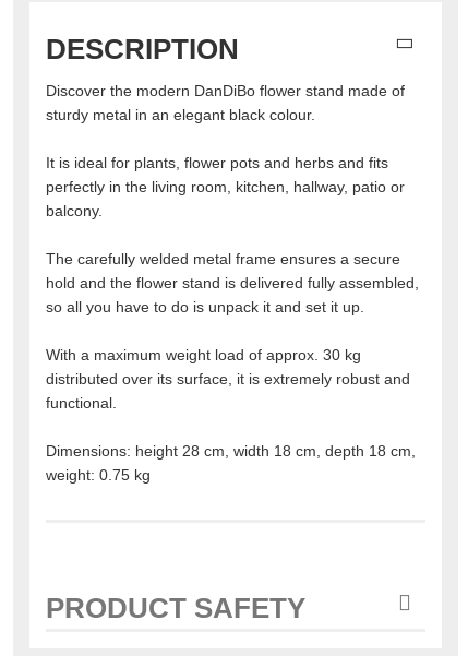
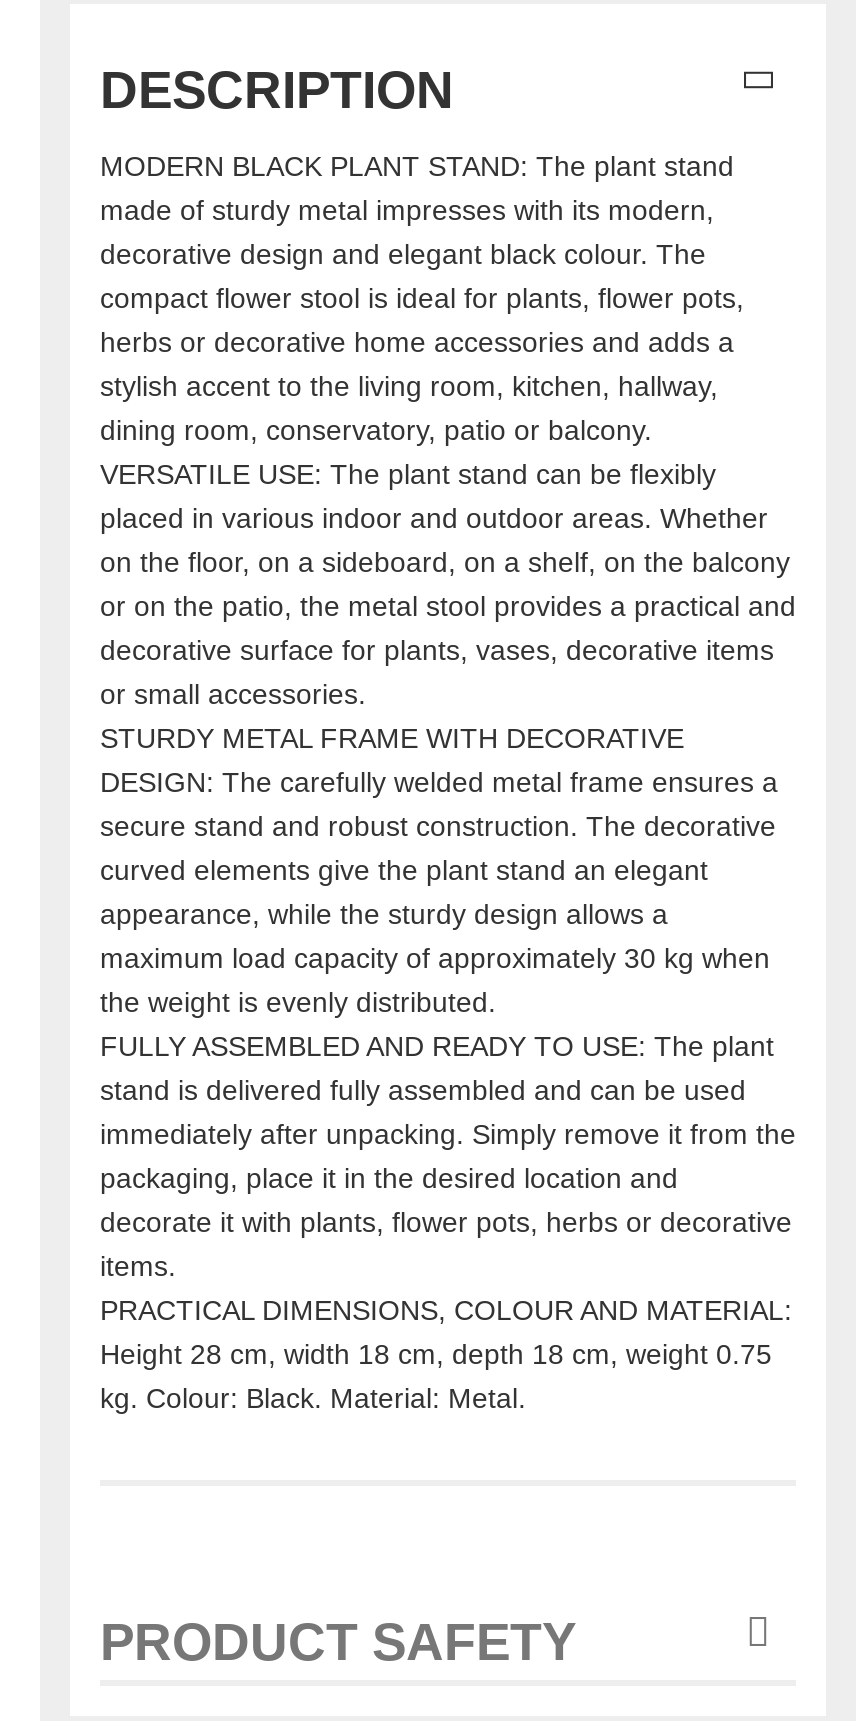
[46,82,419,484] Discover the modern DanDiBo flower stand made of | sturdy metal in an elegant black colour. | It is ideal for plants, flower pots and herbs and fits | perfectly in the living room, kitchen, hallway, patio or | balcony. | The carefully welded metal frame ensures a secure | hold and the flower stand is delivered fully assembled, | so all you have to do is unpack it and set it up. | With a maximum weight load of approx. 30 kg | distributed over its surface, it is extremely robust and | functional. | Dimensions: height 28 cm, width 18 cm, depth 18 cm, | weight: 0.75 kg -> [100,151,796,1415] MODERN BLACK PLANT STAND: The plant stand | made of sturdy metal impresses with its modern, | decorative design and elegant black colour. The | compact flower stool is ideal for plants, flower pots, | herbs or decorative home accessories and adds a | stylish accent to the living room, kitchen, hallway, | dining room, conservatory, patio or balcony. | VERSATILE USE: The plant stand can be flexibly | placed in various indoor and outdoor areas. Whether | on the floor, on a sideboard, on a shelf, on the balcony | or on the patio, the metal stool provides a practical and | decorative surface for plants, vases, decorative items | or small accessories. | STURDY METAL FRAME WITH DECORATIVE | DESIGN: The carefully welded metal frame ensures a | secure stand and robust construction. The decorative | curved elements give the plant stand an elegant | appearance, while the sturdy design allows a | maximum load capacity of approximately 30 kg when | the weight is evenly distributed. | FULLY ASSEMBLED AND READY TO USE: The plant | stand is delivered fully assembled and can be used | immediately after unpacking. Simply remove it from the | packaging, place it in the desired location and | decorate it with plants, flower pots, herbs or decorative | items. | PRACTICAL DIMENSIONS, COLOUR AND MATERIAL: | Height 28 cm, width 18 cm, depth 18 cm, weight 0.75 | kg. Colour: Black. Material: Metal.

